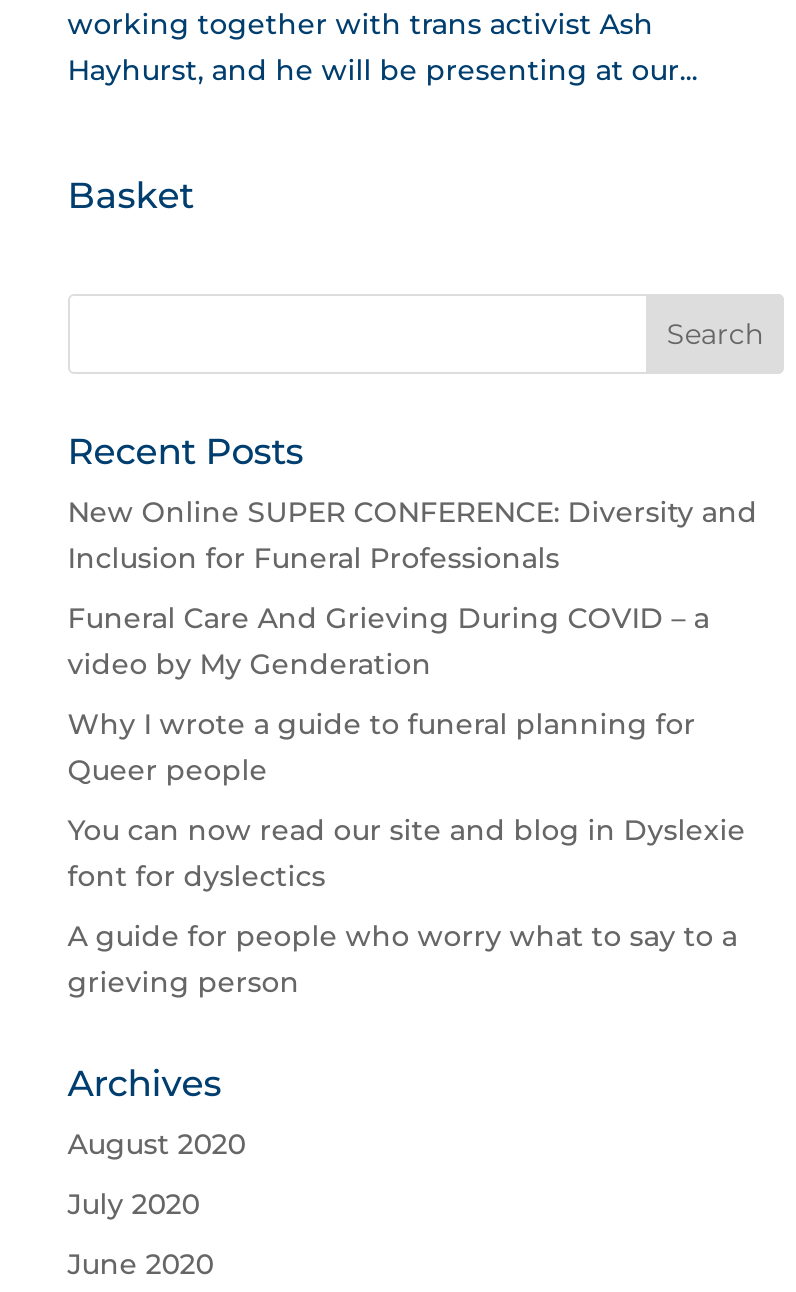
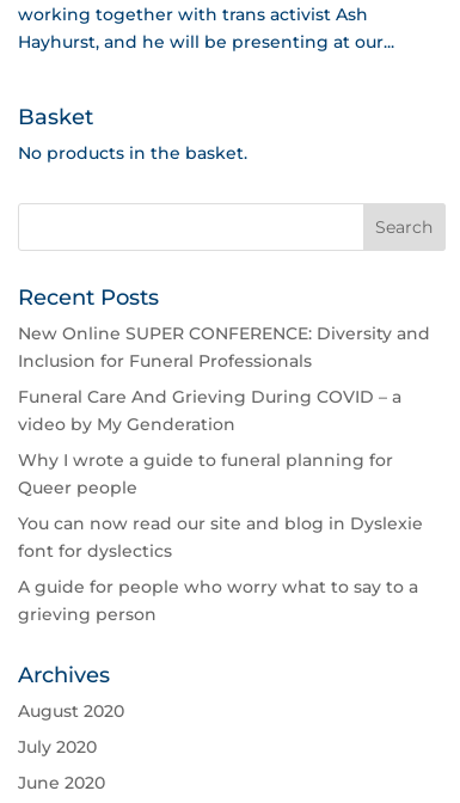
none -> [18,142,247,163] No products in the basket.

